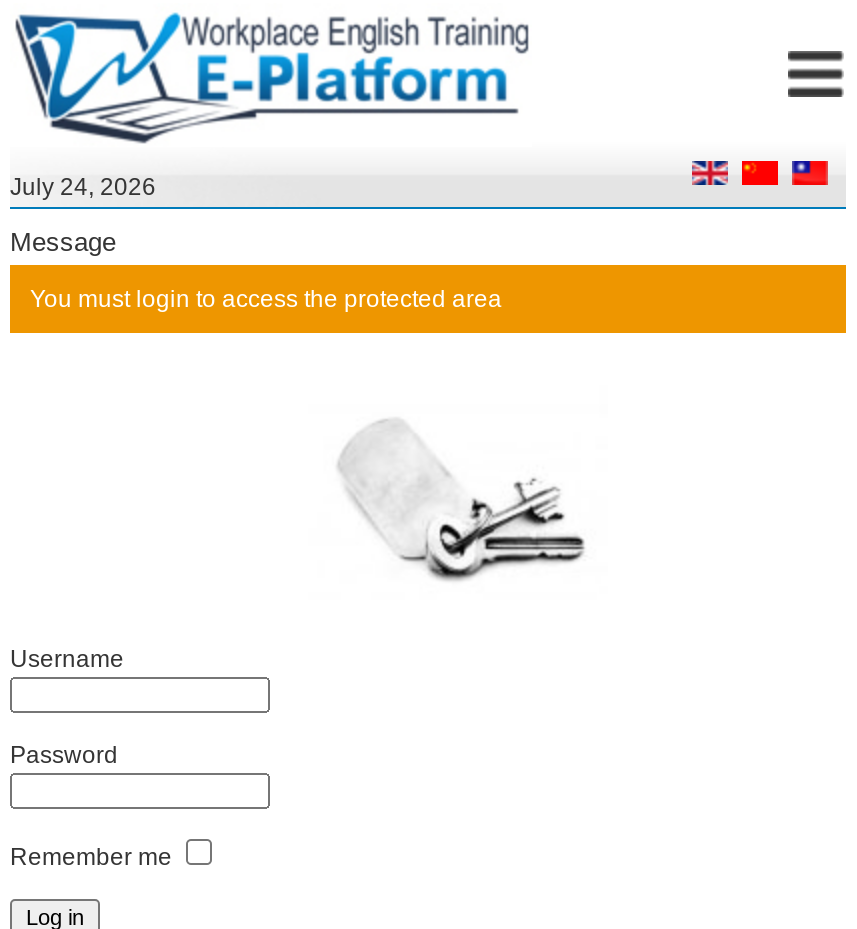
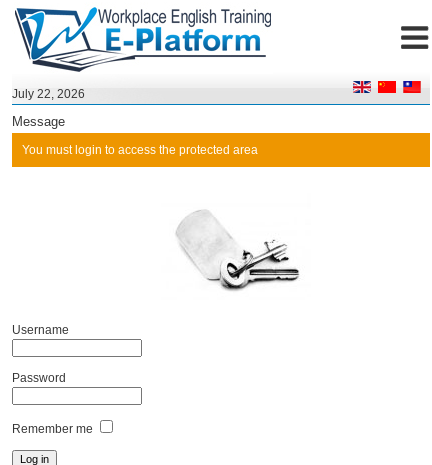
[10,173,156,201] July 24, 2026 -> [12,87,85,101] July 22, 2026

